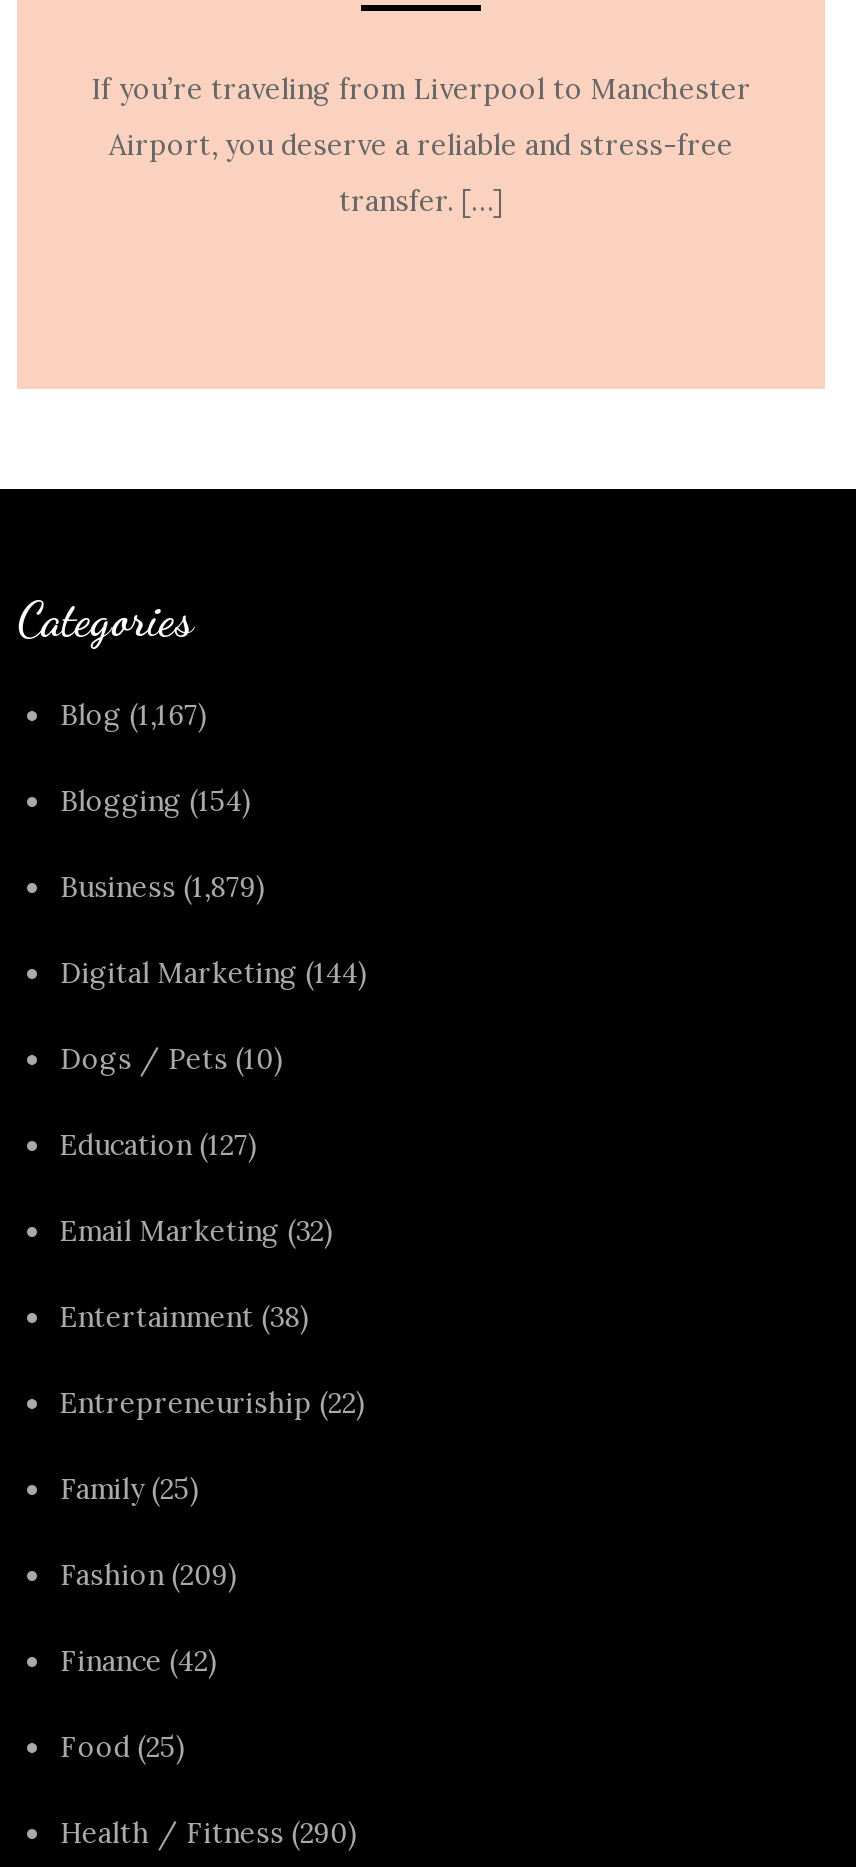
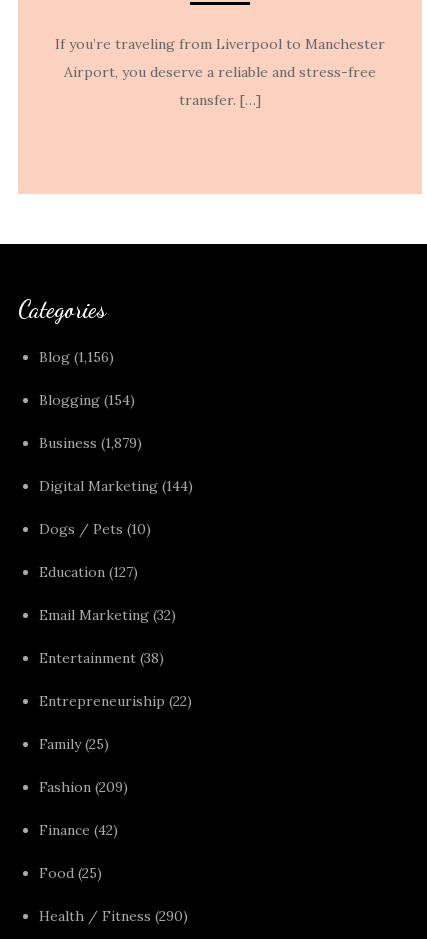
[60,697,208,733] Blog (1,167) -> [39,348,114,366] Blog (1,156)

